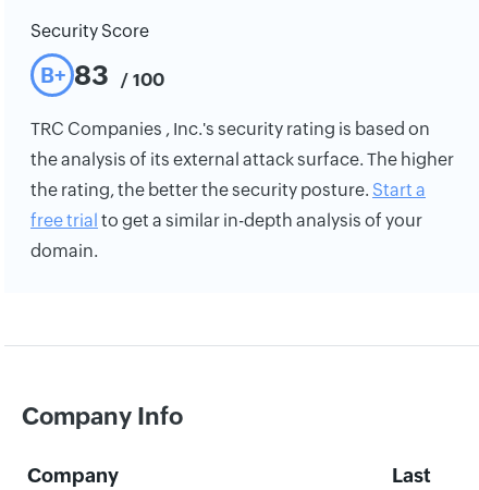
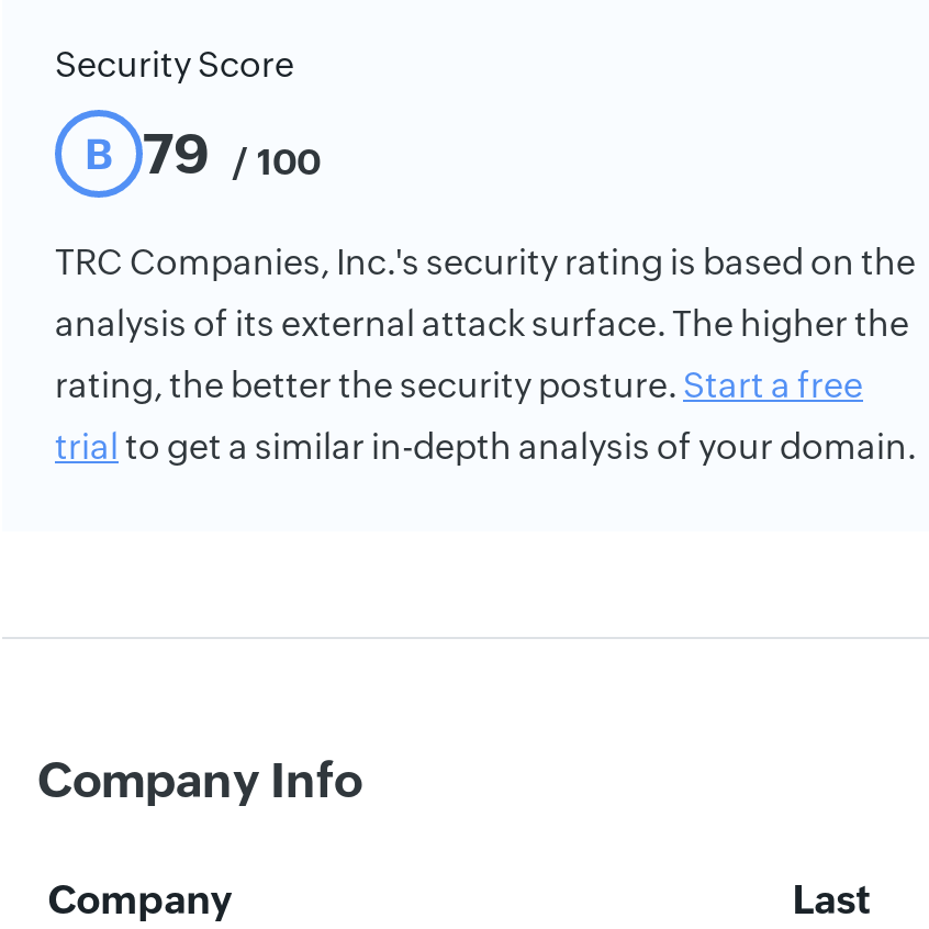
[30,59,454,261] B+ 83 / 100 | TRC Companies , Inc.'s security rating is based on | the analysis of its external attack surface. The higher | the rating, the better the security posture. Start a | free trial to get a similar in-depth analysis of your | domain. -> [55,122,916,468] B | 79 / 100 | TRC Companies, Inc.'s security rating is based on the | analysis of its external attack surface. The higher the | rating, the better the security posture. Start a free | trial to get a similar in-depth analysis of your domain.

